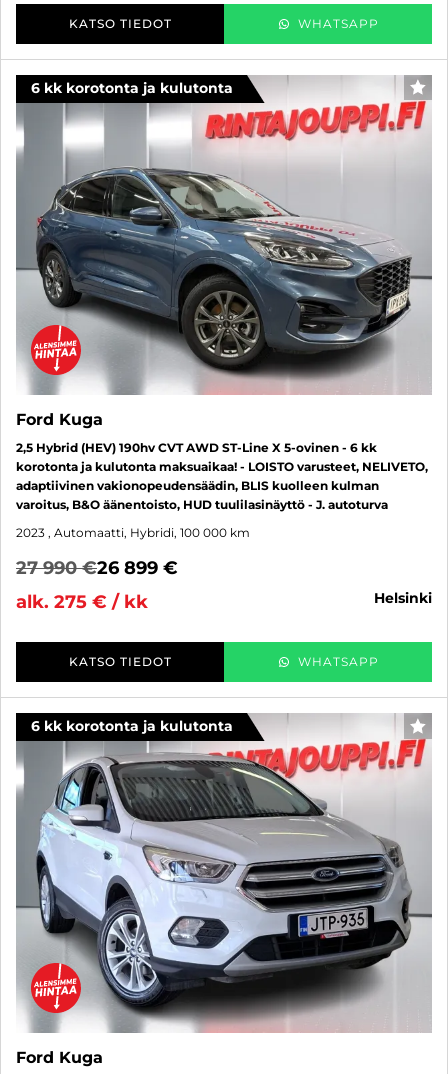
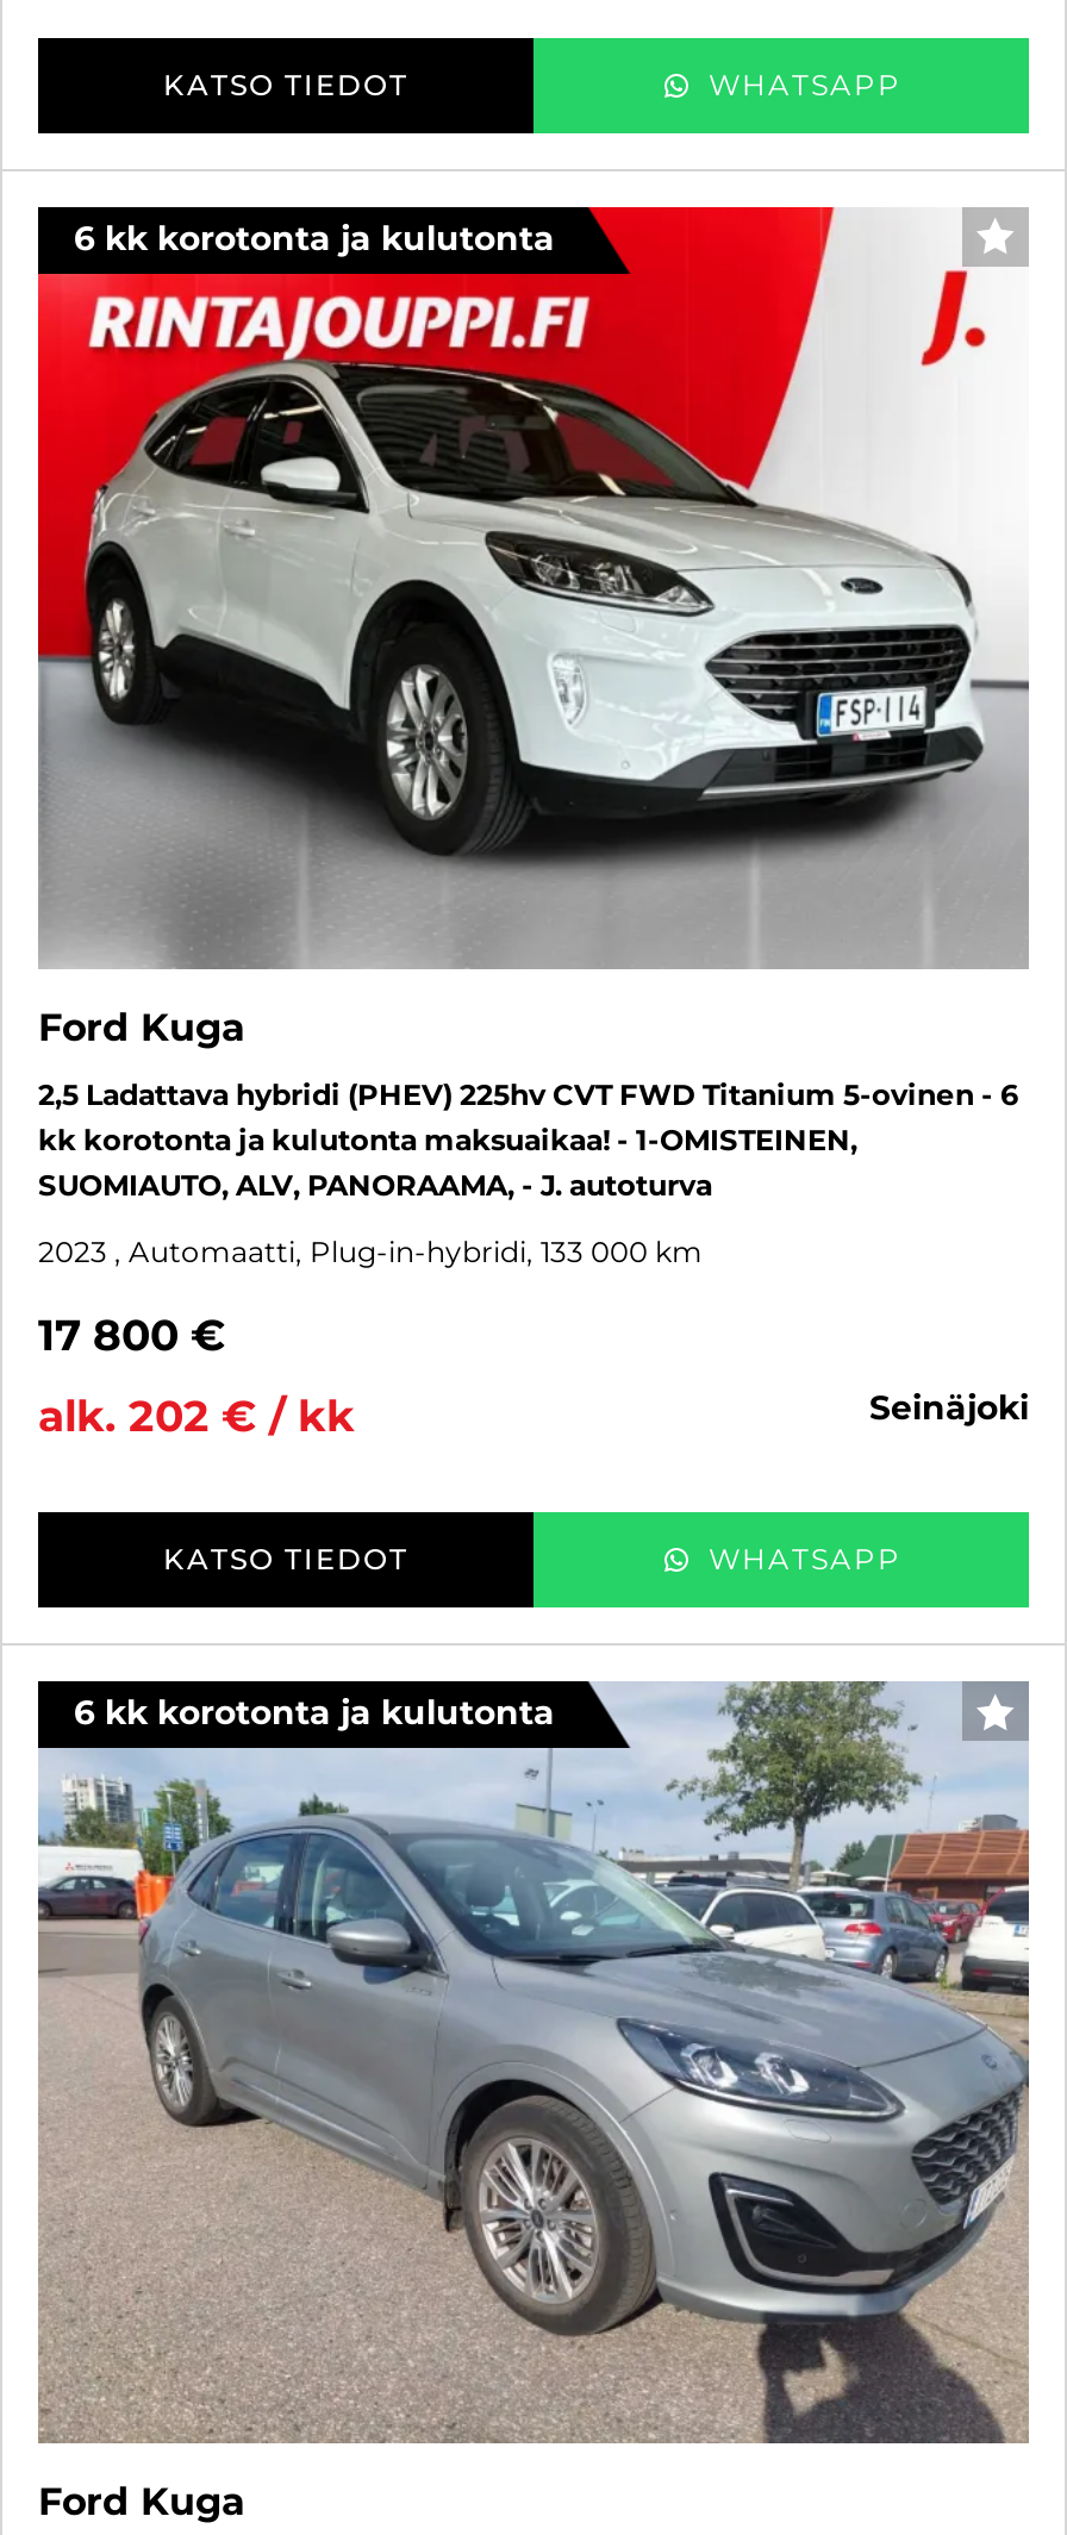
[15,75,432,395] [image] -> [36,205,1027,972] [image]
[16,440,428,512] 2,5 Hybrid (HEV) 190hv CVT AWD ST-Line X 5-ovinen - 6 kk | korotonta ja kulutonta maksuaikaa! - LOISTO varusteet, NELIVETO, | adaptiivinen vakionopeudensäädin, BLIS kuolleen kulman | varoitus, B&O äänentoisto, HUD tuulilasinäyttö - J. autoturva -> [38,1076,1019,1202] 2,5 Ladattava hybridi (PHEV) 225hv CVT FWD Titanium 5-ovinen - 6 | kk korotonta ja kulutonta maksuaikaa! - 1-OMISTEINEN, | SUOMIAUTO, ALV, PANORAAMA, - J. autoturva
[16,525,250,540] 2023 , Automaatti, Hybridi, 100 000 km -> [38,1233,703,1269] 2023 , Automaatti, Plug-in-hybridi, 133 000 km
[16,557,178,579] 27 990 €26 899 € -> [38,1310,226,1362] 17 800 €
[16,589,432,613] alk. 275 € / kk | helsinki -> [38,1386,1029,1443] alk. 202 € / kk | seinäjoki
[16,714,432,1033] [image] -> [36,1681,1029,2446] [image]

